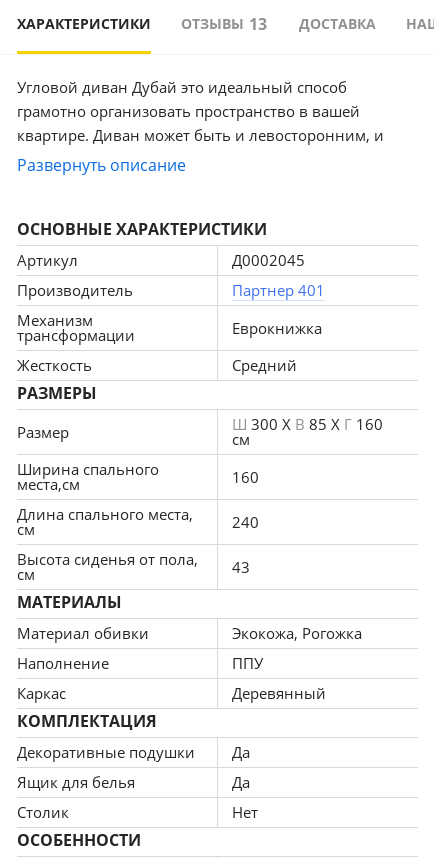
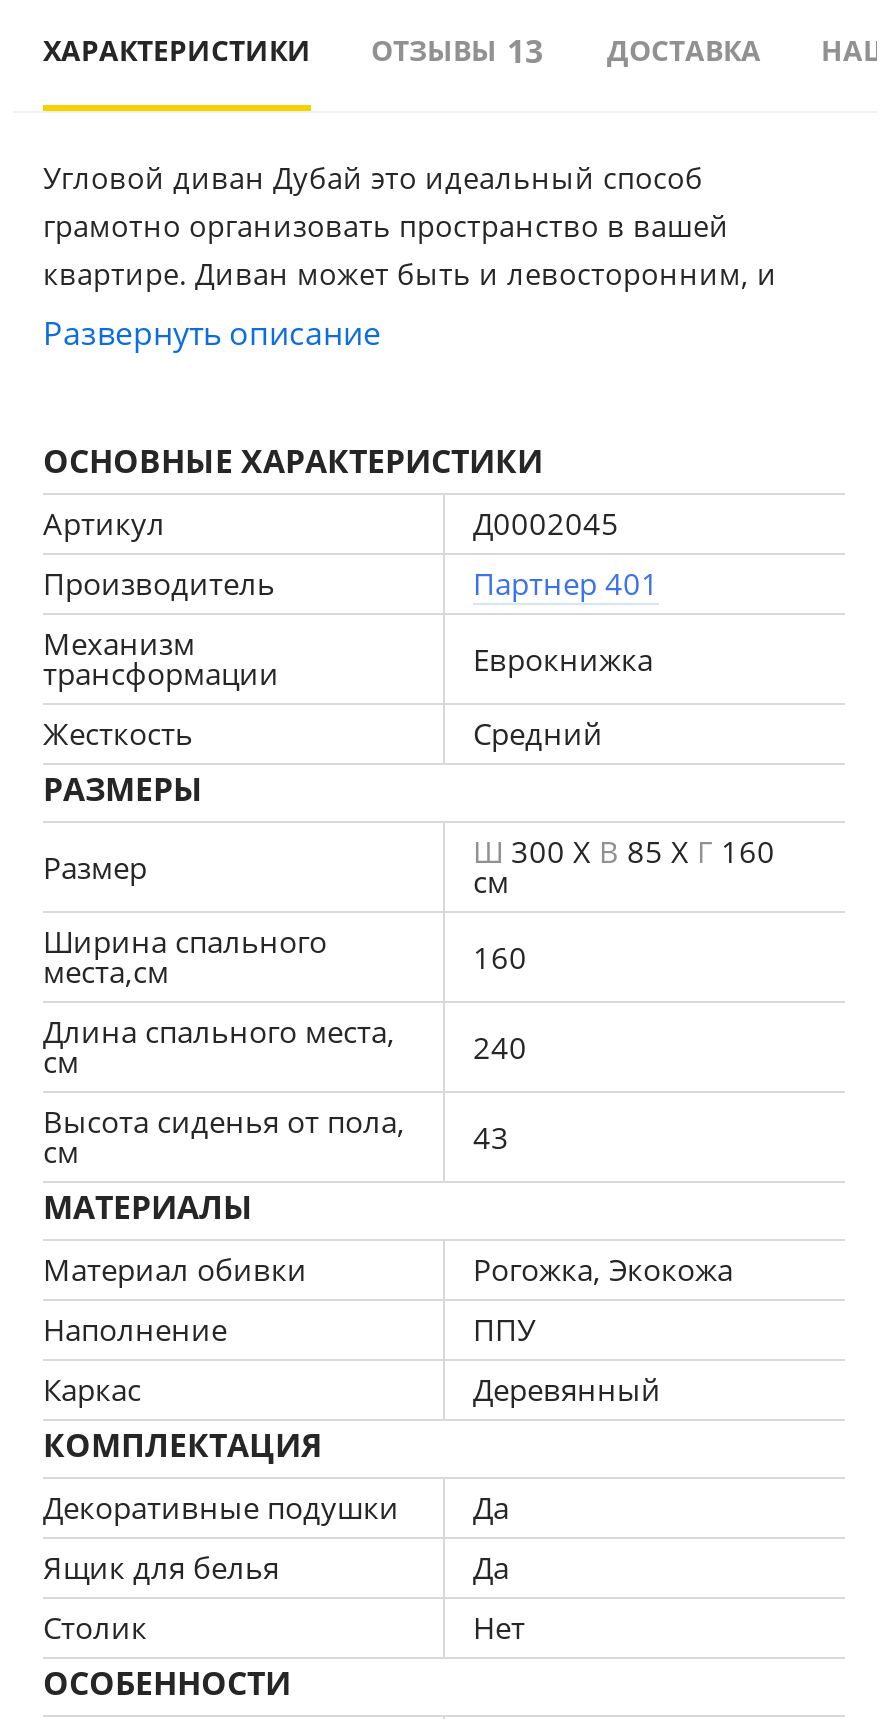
[232,623,362,643] Экокожа, Рогожка -> [473,1249,733,1289] Рогожка, Экокожа

